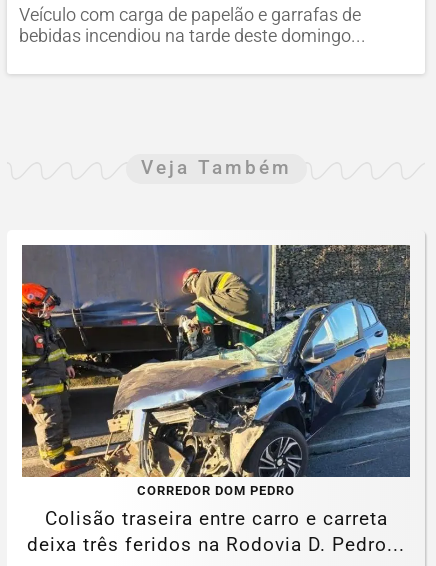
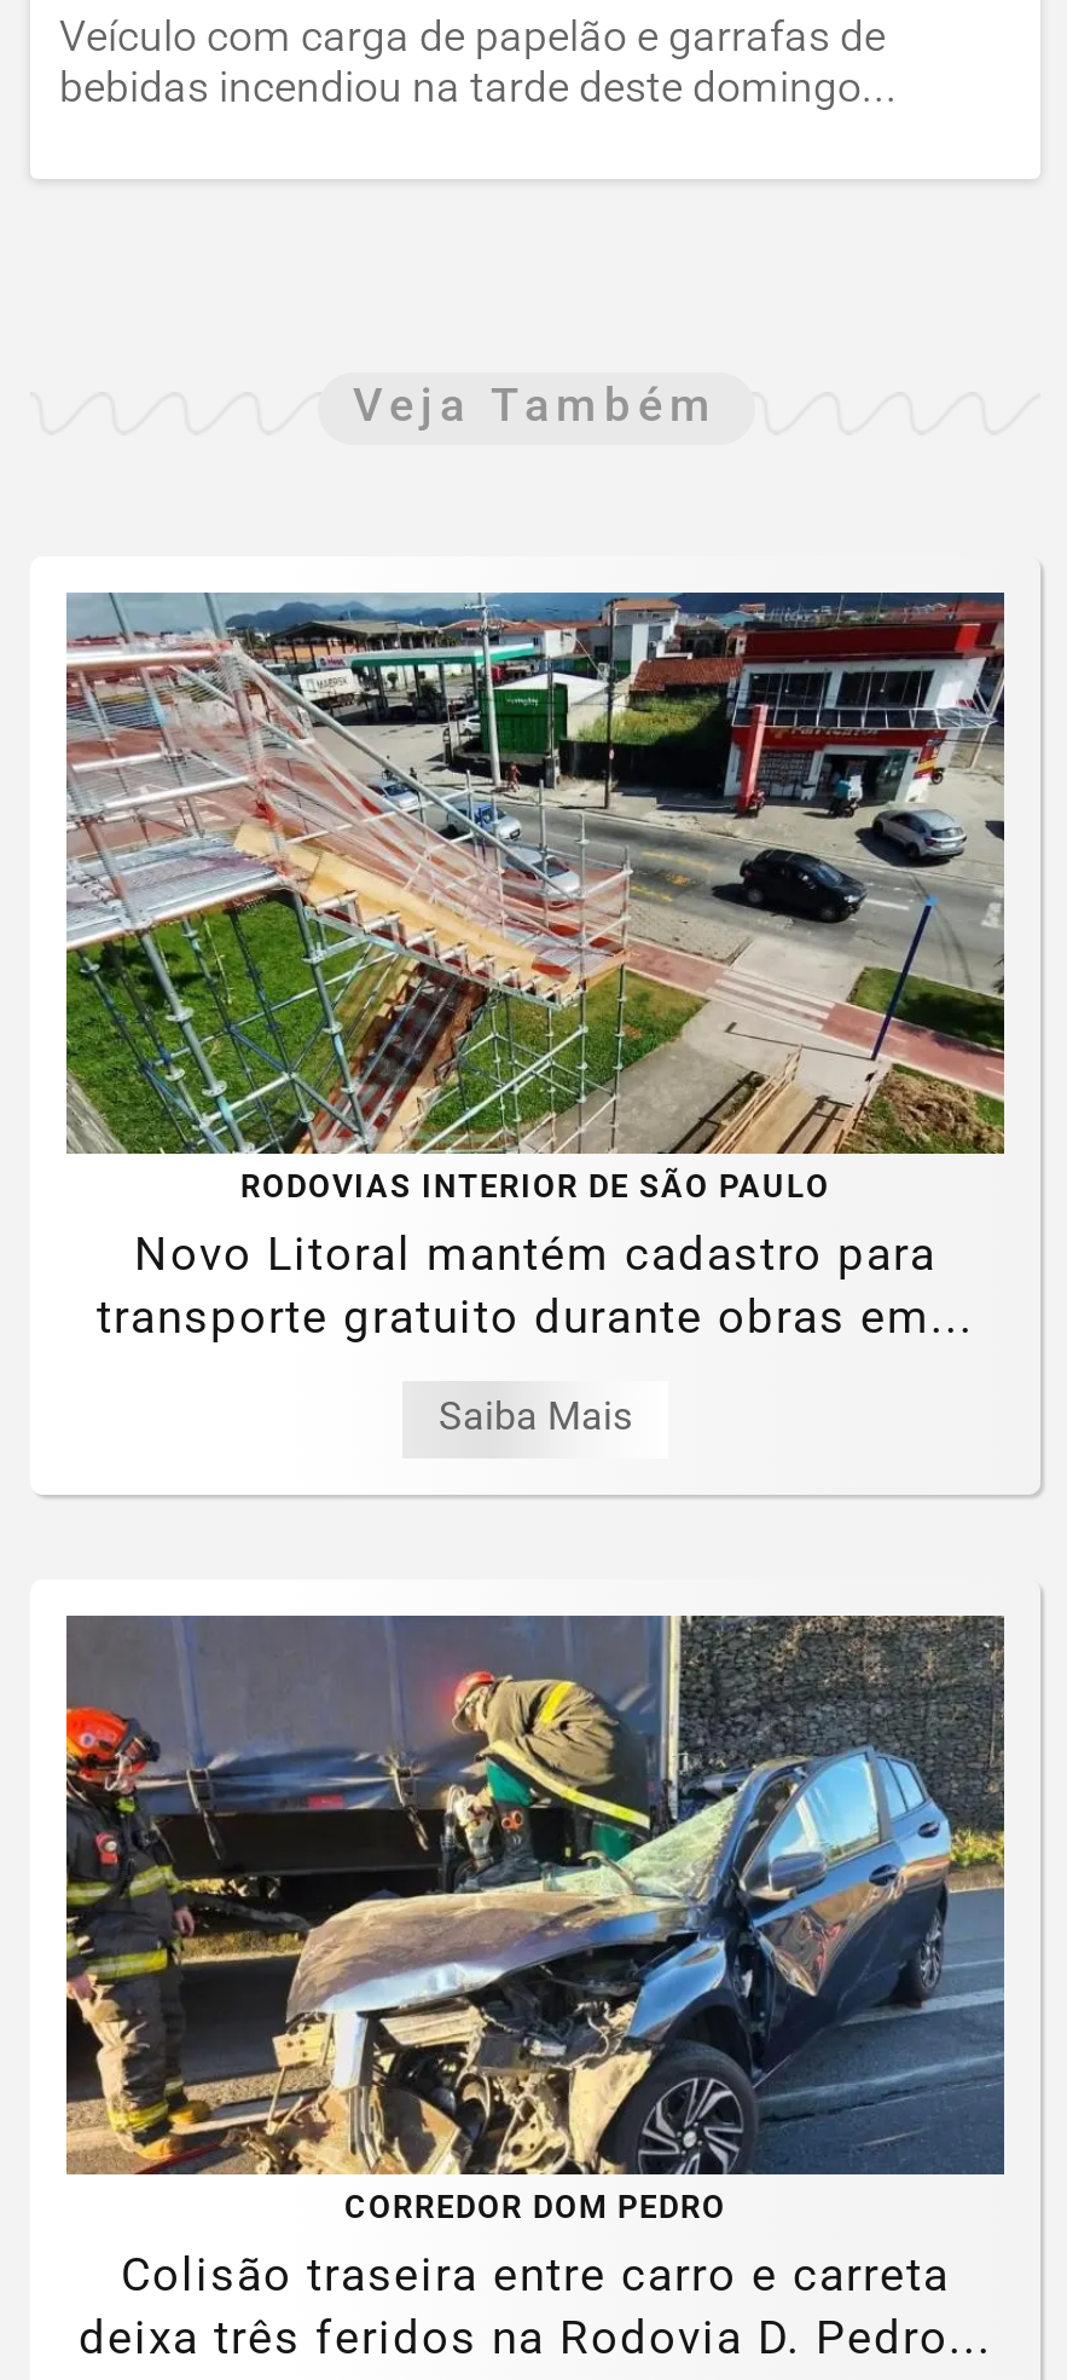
none -> [64,590,1007,1438] [image] | RODOVIAS INTERIOR DE SÃO PAULO | Novo Litoral mantém cadastro para | transporte gratuito durante obras em... | Saiba Mais

